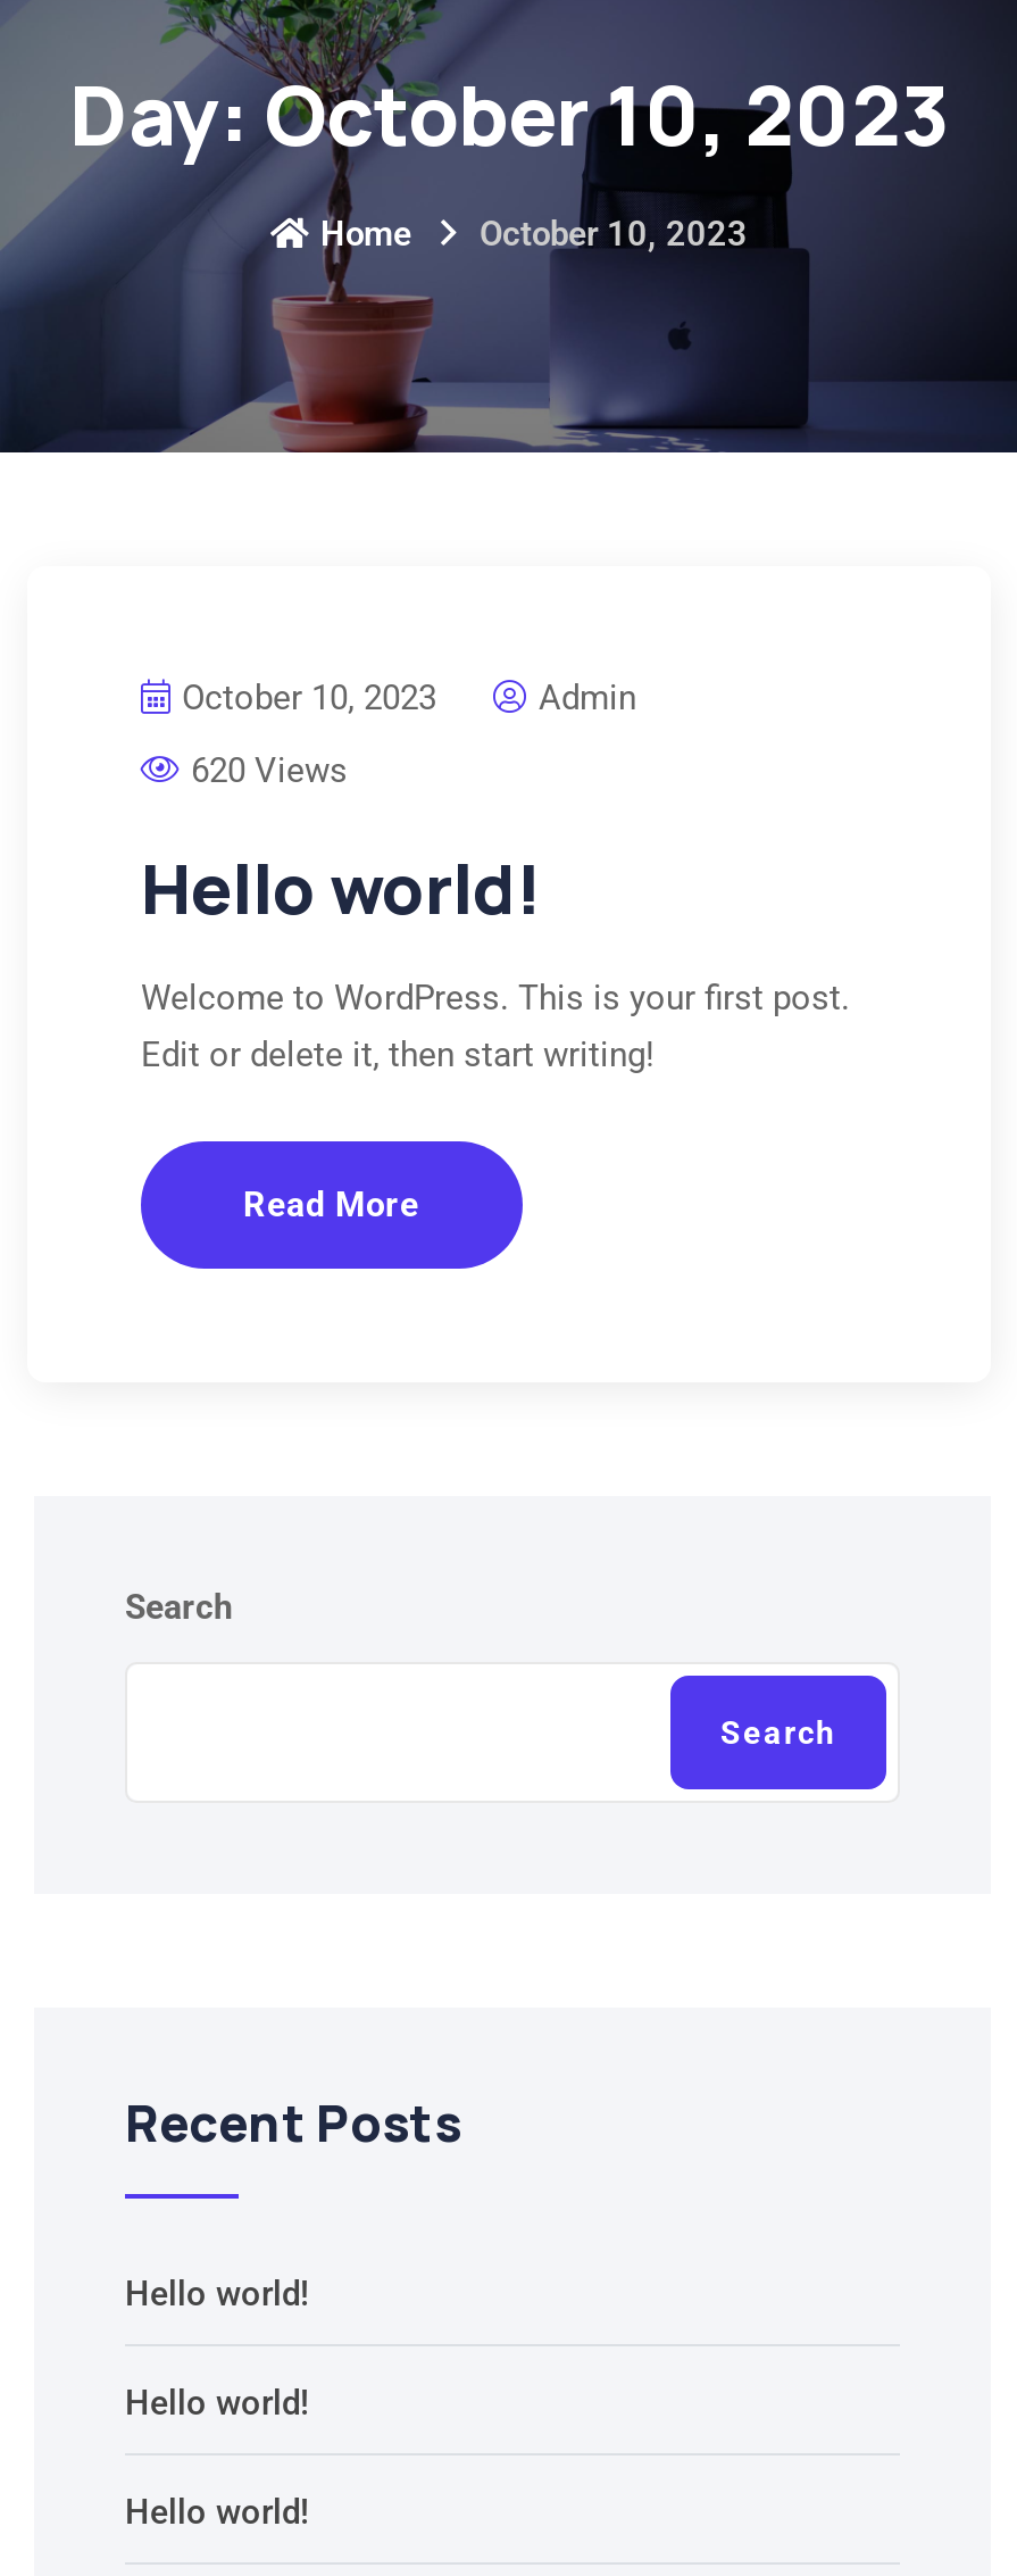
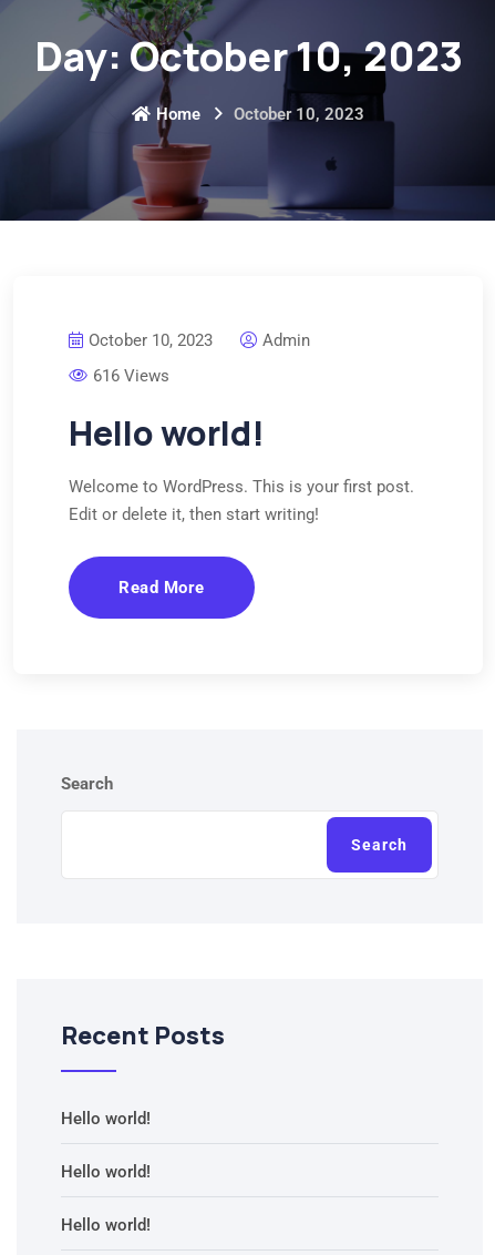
[191,751,348,792] 620 Views -> [93,366,169,386] 616 Views

